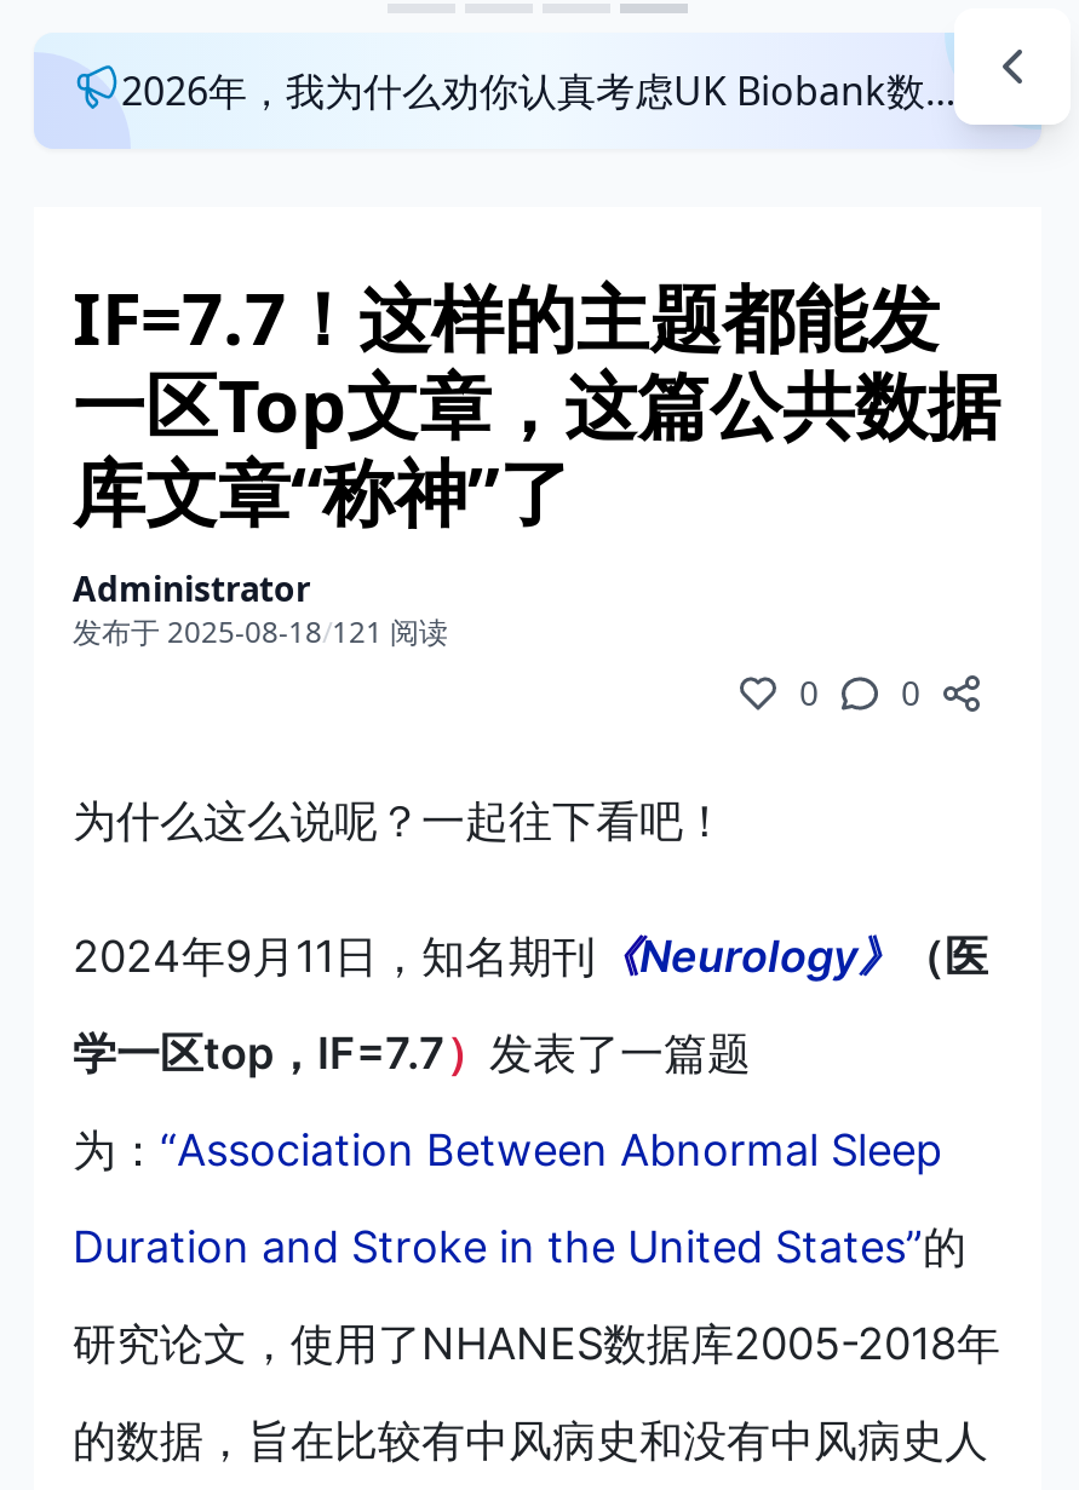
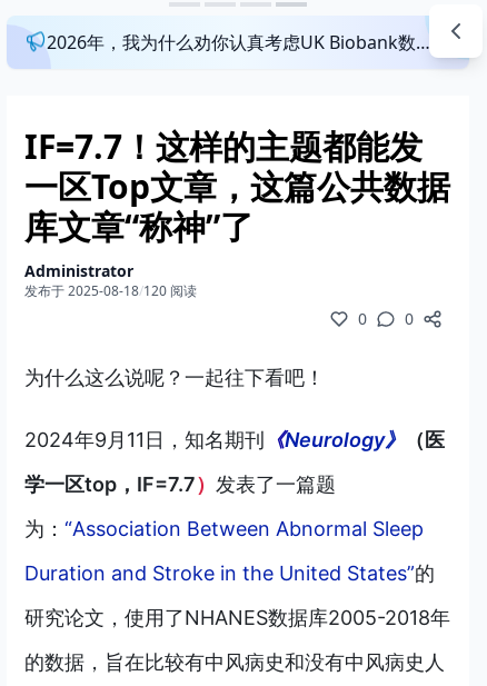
[73,611,448,652] 发布于 2025-08-18 / 121 阅读 -> [24,281,197,300] 发布于 2025-08-18 / 120 阅读

